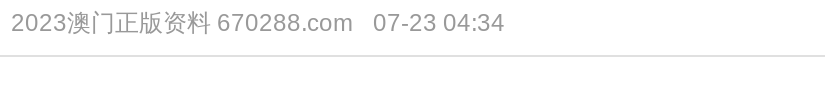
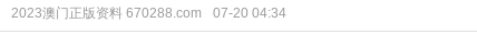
[11,9,505,37] 2023澳门正版资料 670288.com 07-23 04:34 -> [11,5,286,21] 2023澳门正版资料 670288.com 07-20 04:34

